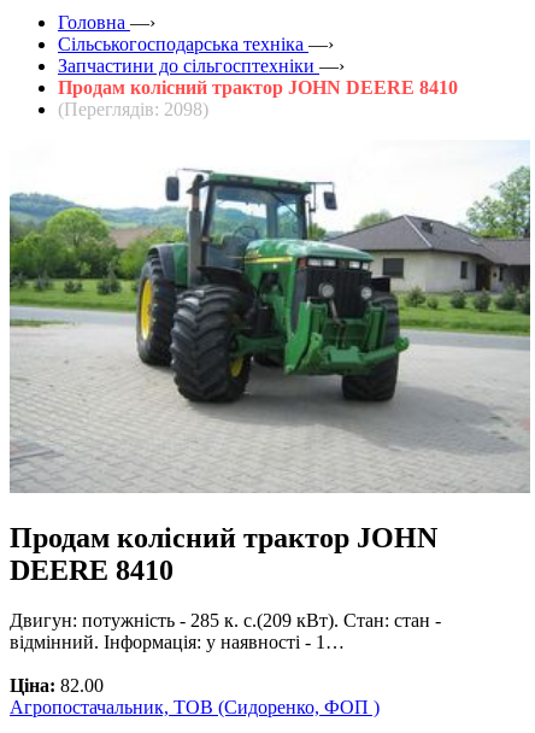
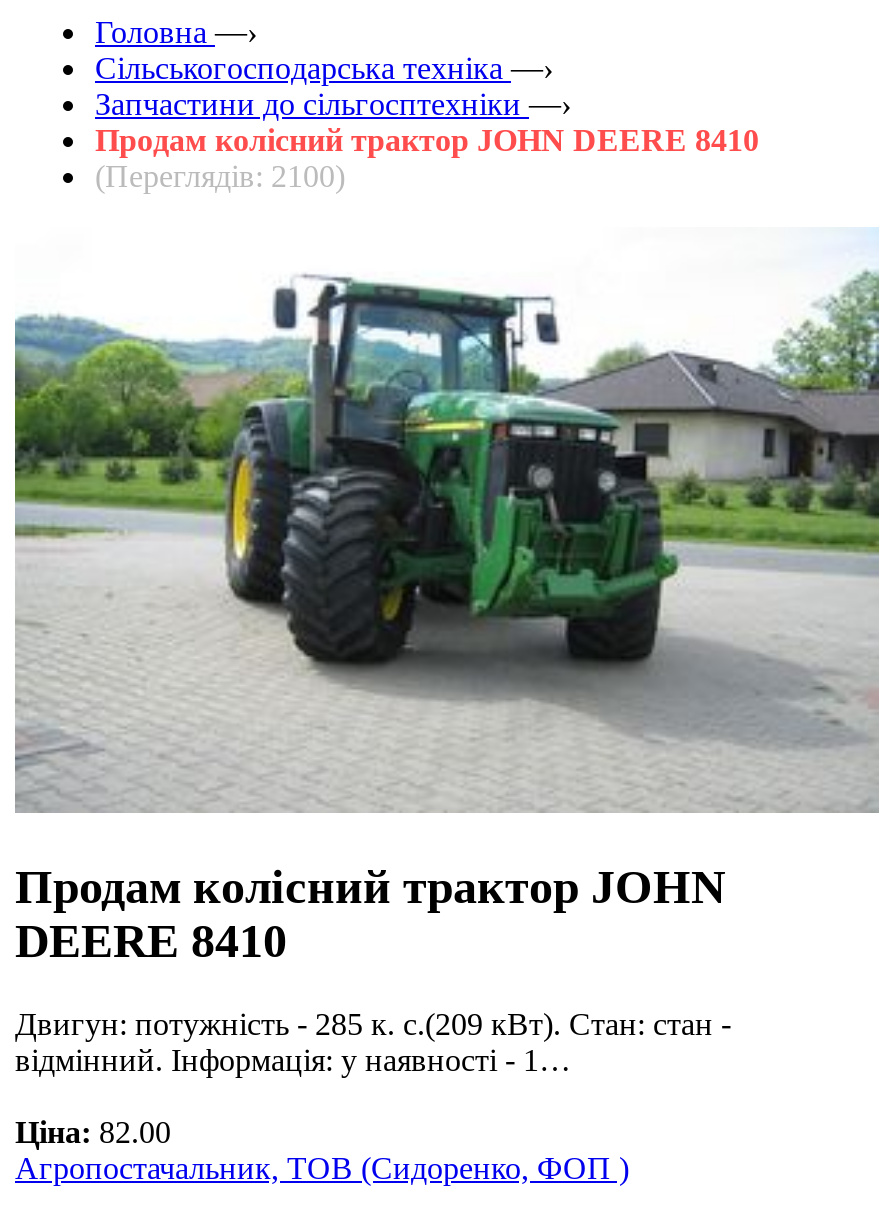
[58,98,208,119] (Переглядів: 2098) -> [95,158,345,192] (Переглядів: 2100)

